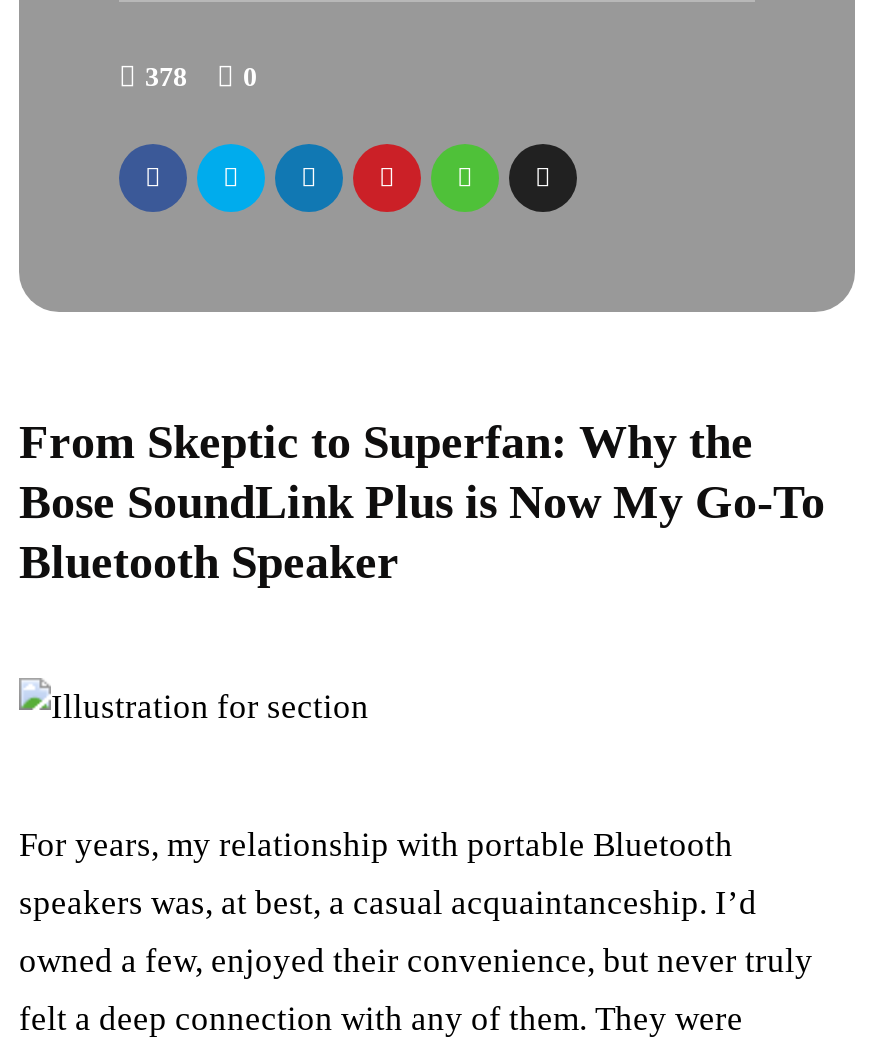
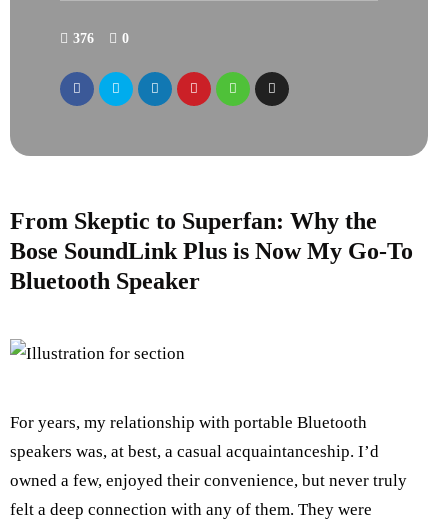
[145,62,257,92] 378 0 -> [73,31,129,46] 376 0

